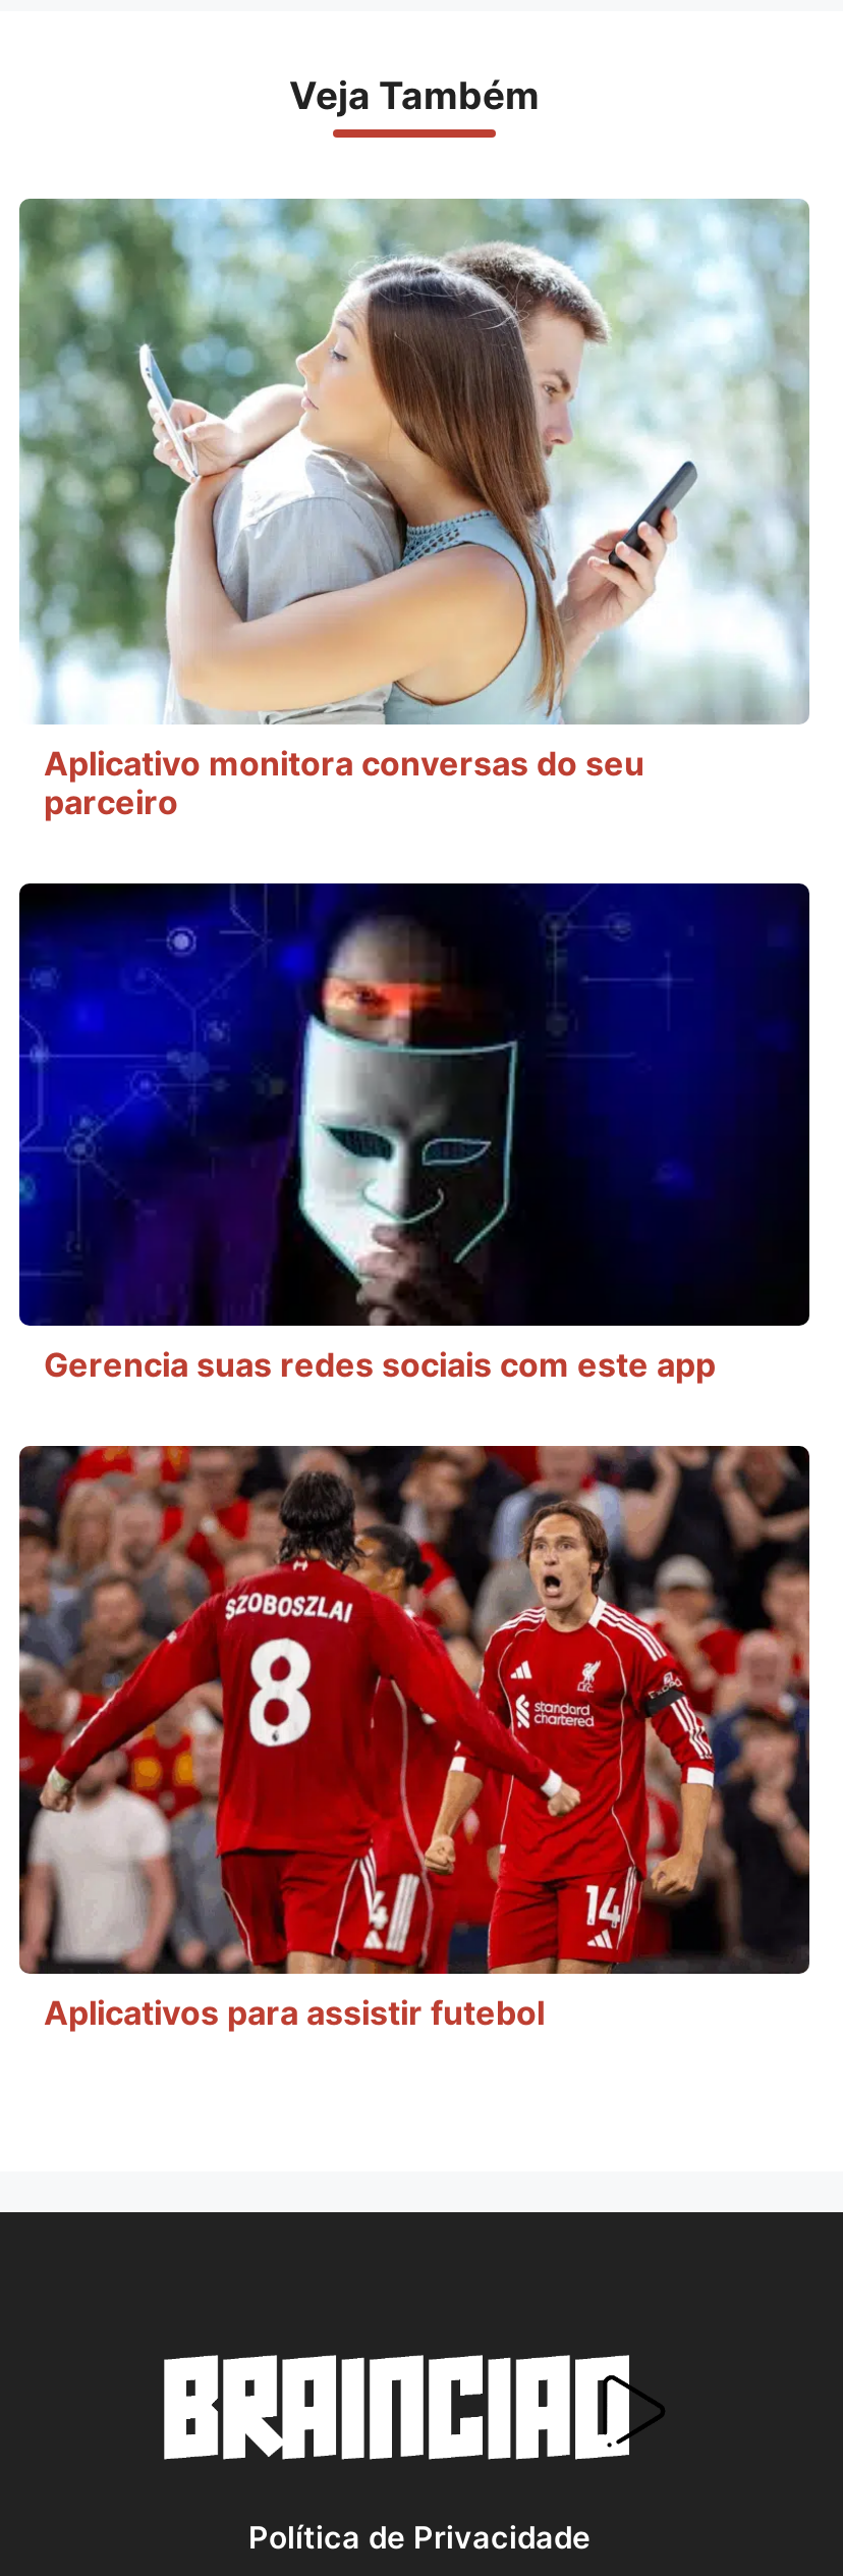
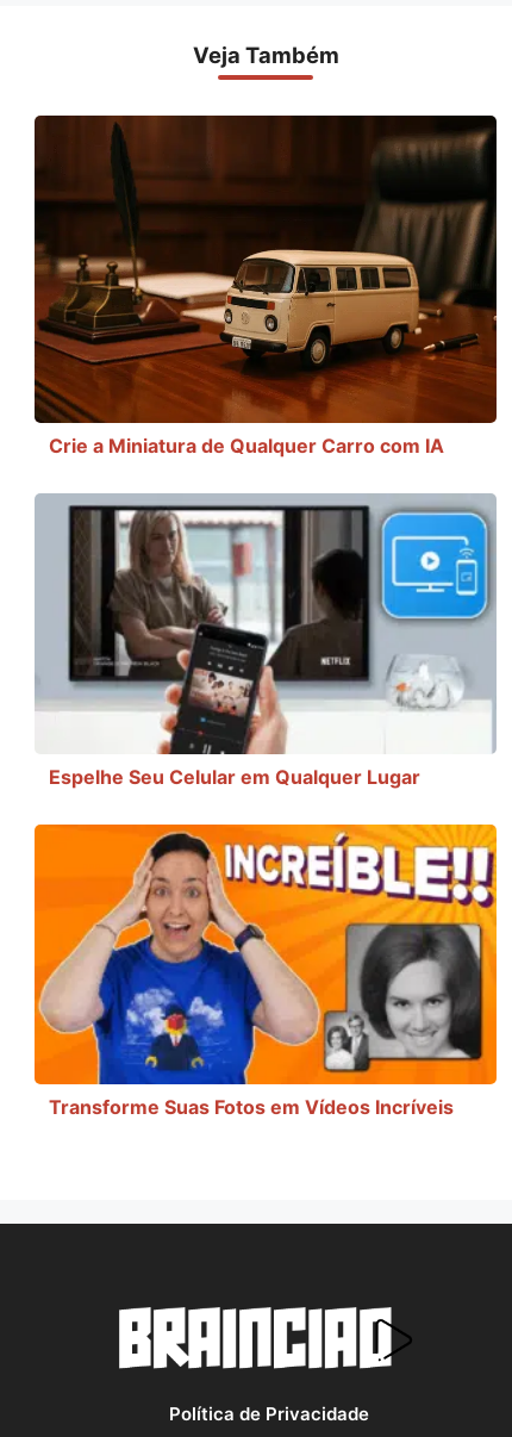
[17,197,809,823] [image] | Aplicativo monitora conversas do seu | parceiro -> [33,114,498,458] [image] | Crie a Miniatura de Qualquer Carro com IA
[19,881,811,1386] [image] | Gerencia suas redes sociais com este app -> [35,493,497,789] [image] | Espelhe Seu Celular em Qualquer Lugar
[17,1444,811,2033] [image] | Aplicativos para assistir futebol -> [33,823,498,1119] [image] | Transforme Suas Fotos em Vídeos Incríveis

